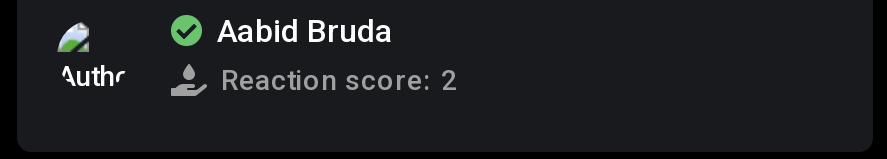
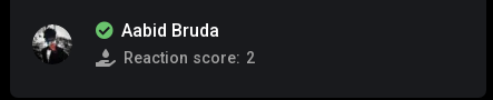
[59,21,127,89] [image] -> [32,23,72,62] [image]

